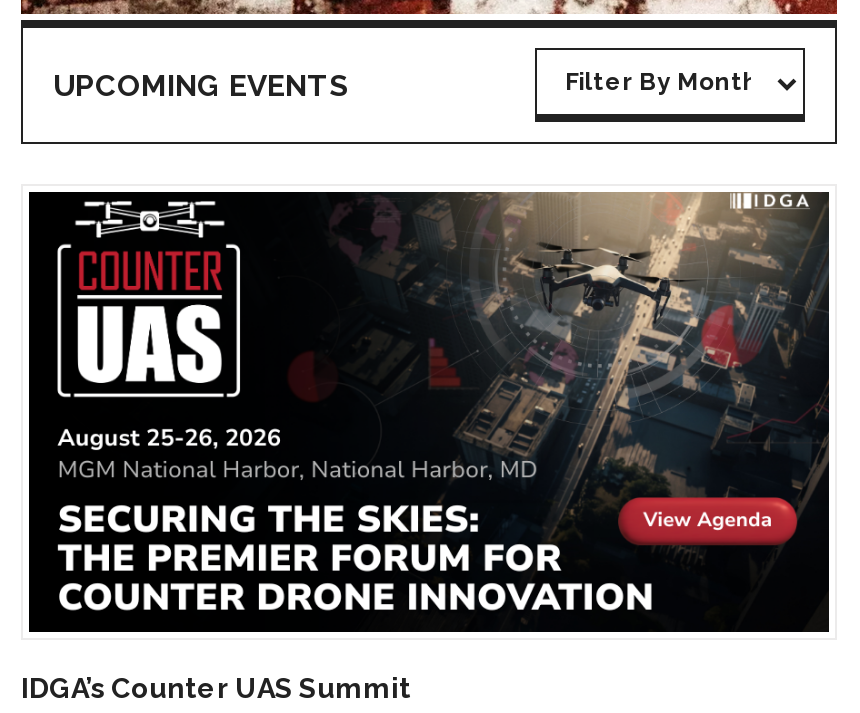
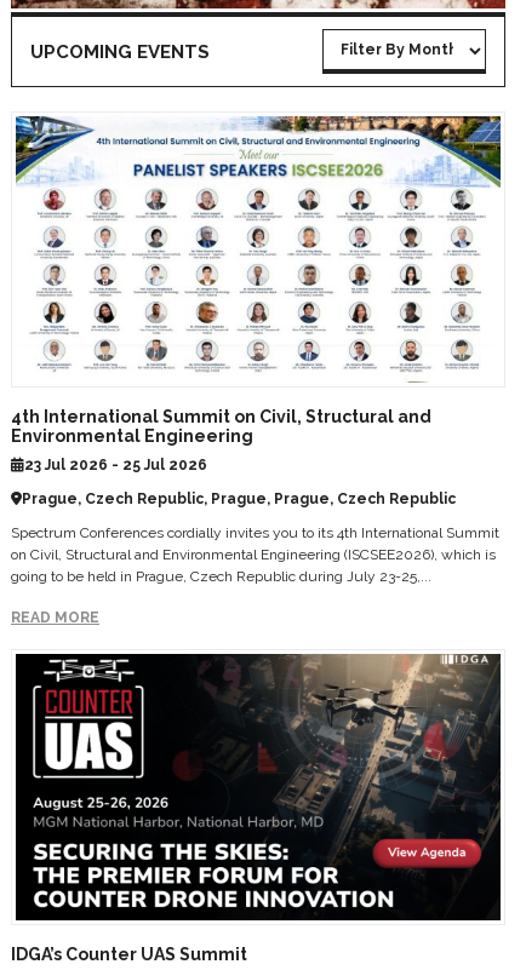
none -> [11,115,502,626] [image] | 4th International Summit on Civil, Structural and | Environmental Engineering | 23 Jul 2026 - 25 Jul 2026 | Prague, Czech Republic, Prague, Prague, Czech Republic | Spectrum Conferences cordially invites you to its 4th International Summit | on Civil, Structural and Environmental Engineering (ISCSEE2026), which is | going to be held in Prague, Czech Republic during July 23-25,... | READ MORE

